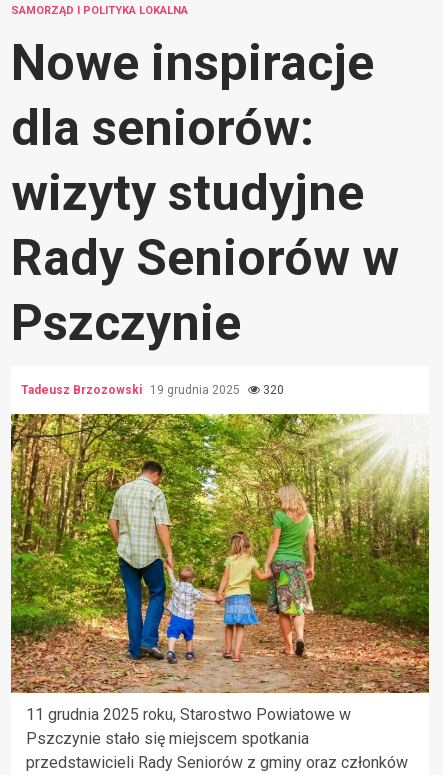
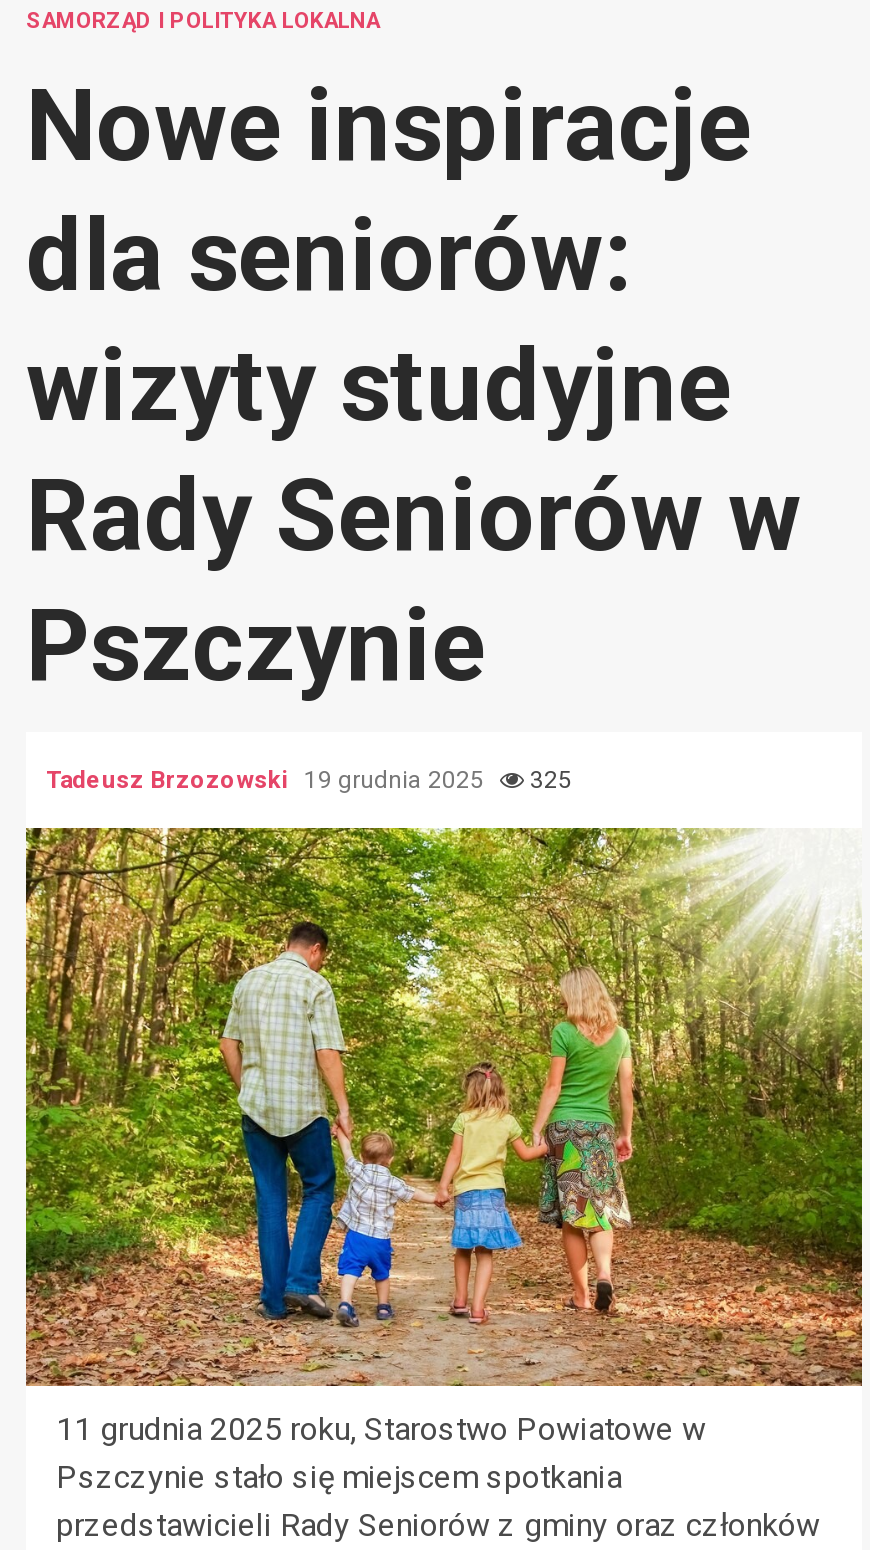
[21,383,284,397] Tadeusz Brzozowski 19 grudnia 2025 320 -> [46,766,572,794] Tadeusz Brzozowski 19 grudnia 2025 325

